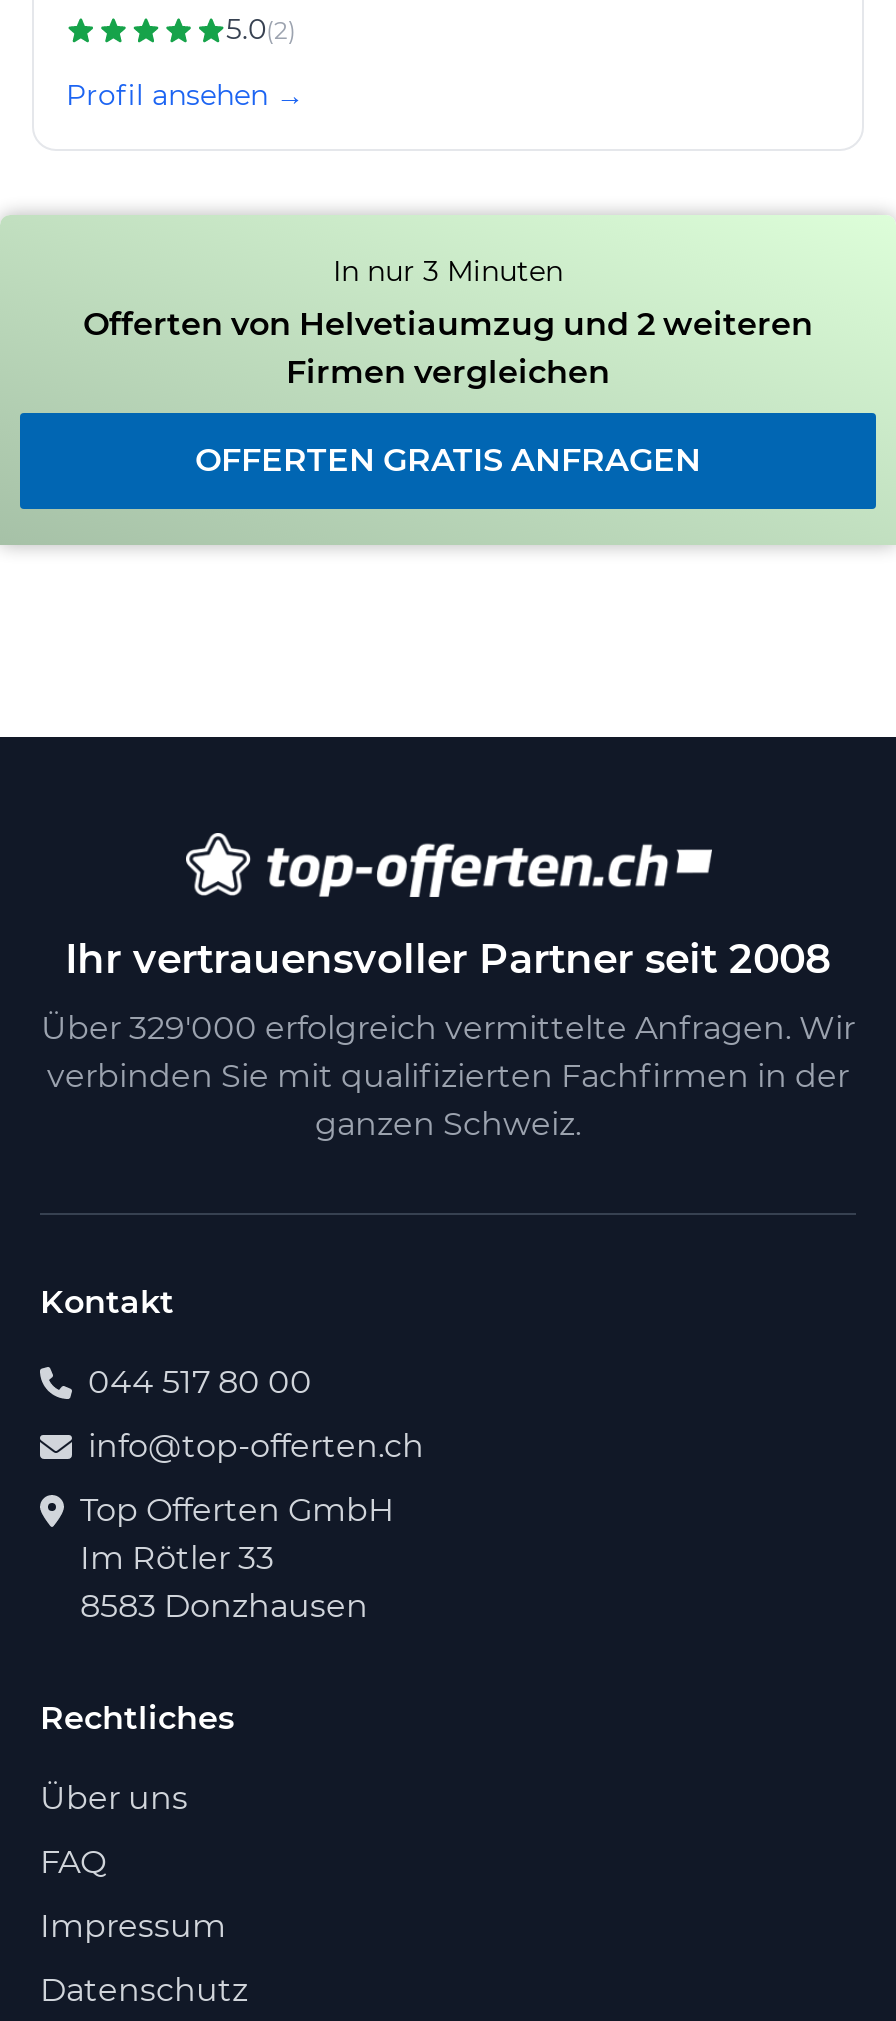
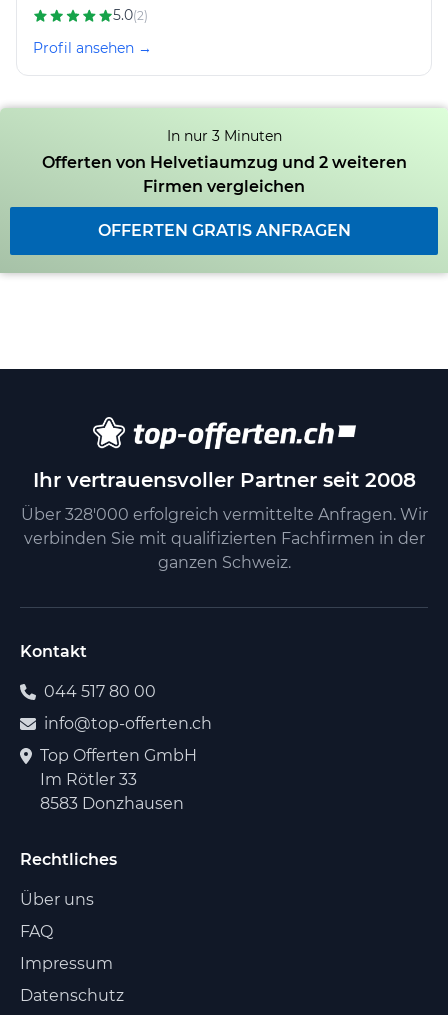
[41,1009,855,1047] Über 329'000 erfolgreich vermittelte Anfragen. Wir -> [20,505,427,524] Über 328'000 erfolgreich vermittelte Anfragen. Wir

